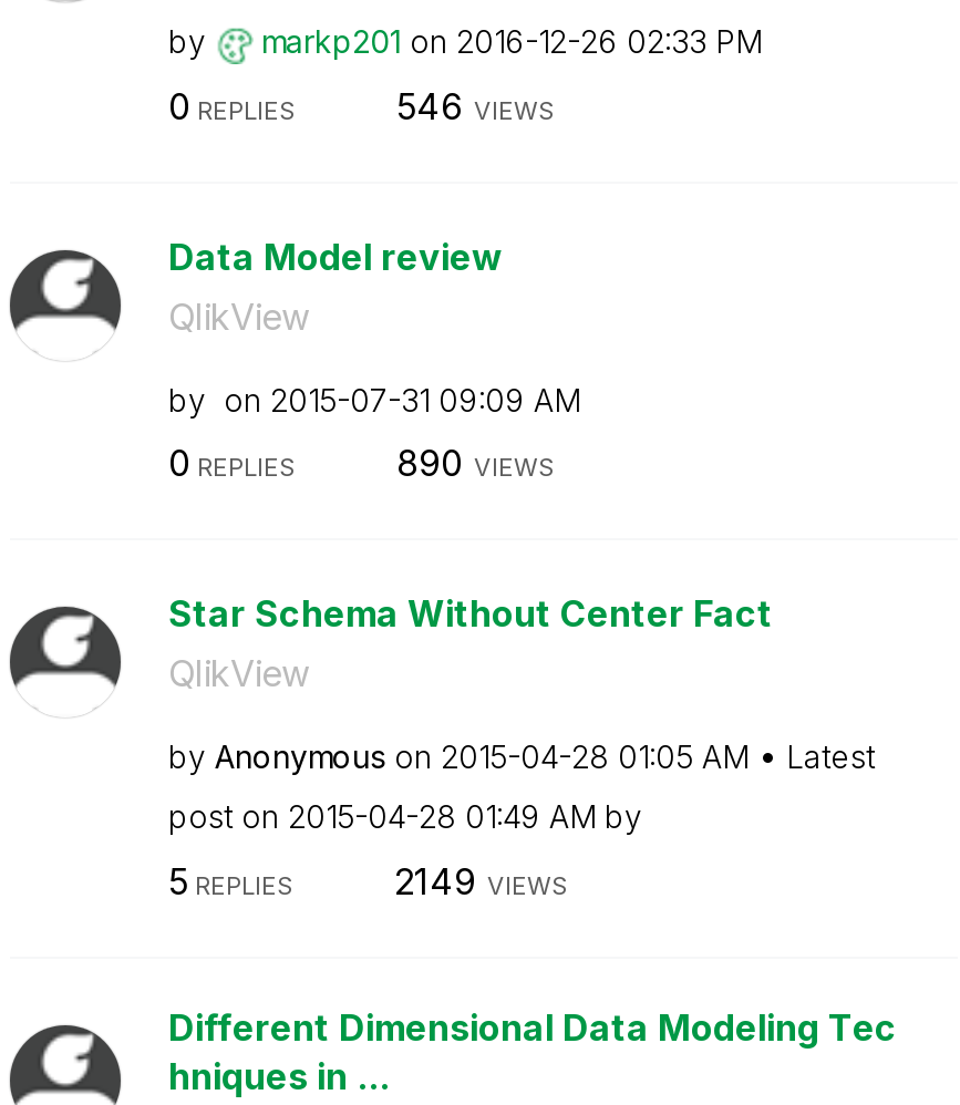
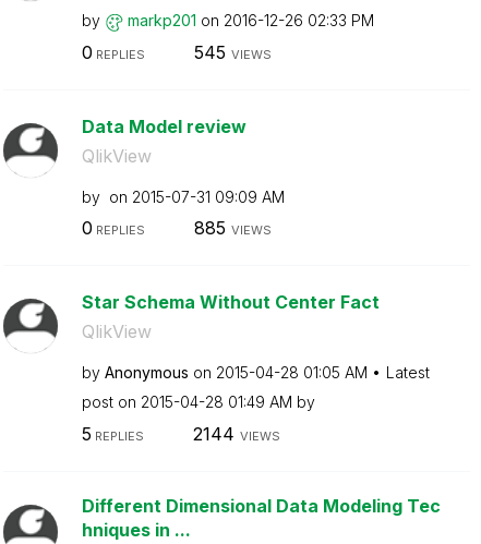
[396,83,556,127] 546 VIEWS -> [194,41,271,63] 545 VIEWS
[396,441,556,485] 890 VIEWS -> [194,217,271,239] 885 VIEWS
[394,858,569,902] 2149 VIEWS -> [193,422,280,444] 2144 VIEWS

